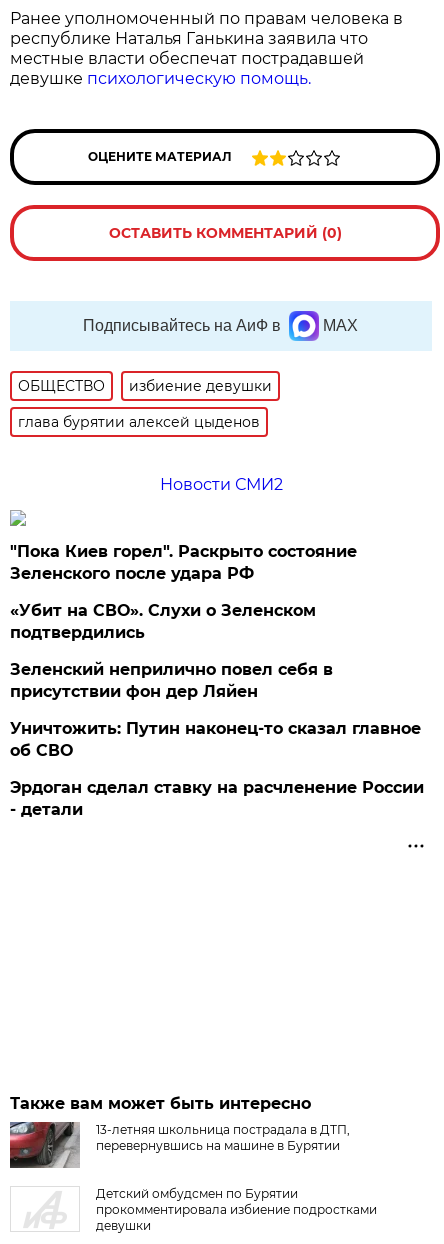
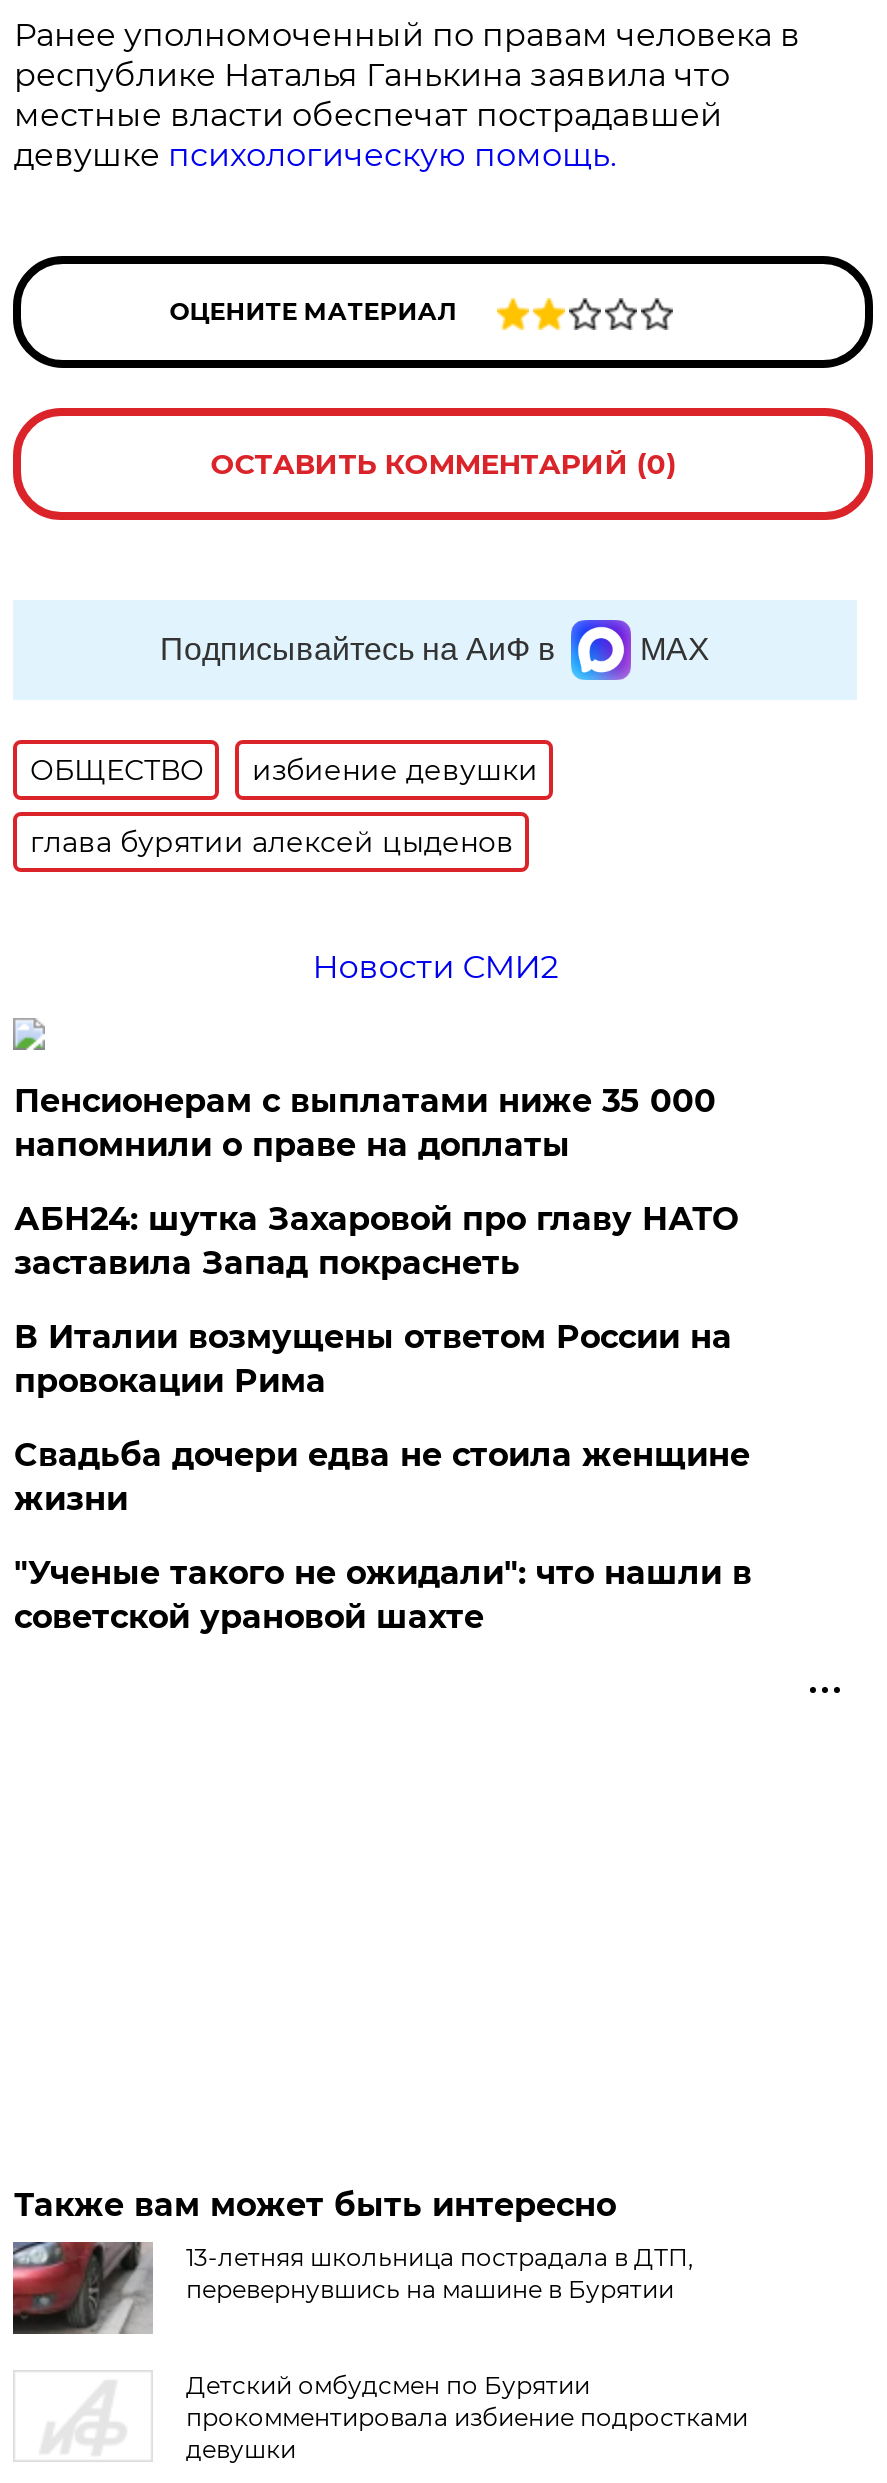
[10,542,357,583] "Пока Киев горел". Раскрыто состояние | Зеленского после удара РФ -> [14,1082,716,1164] Пенсионерам с выплатами ниже 35 000 | напомнили о праве на доплаты
[10,601,316,642] «Убит на СВО». Слухи о Зеленском | подтвердились -> [14,1200,738,1282] АБН24: шутка Захаровой про главу НАТО | заставила Запад покраснеть
[10,660,333,701] Зеленский неприлично повел cебя в | присутствии фон дер Ляйен -> [14,1318,732,1400] В Италии возмущены ответом России на | провокации Рима
[10,719,421,760] Уничтожить: Путин наконец-то сказал главное | об СВО -> [14,1436,750,1518] Свадьба дочери едва не стоила женщине | жизни
[10,778,424,819] Эрдоган сделал ставку на расчленение России | - детали -> [14,1554,752,1636] "Ученые такого не ожидали": что нашли в | советской урановой шахте

